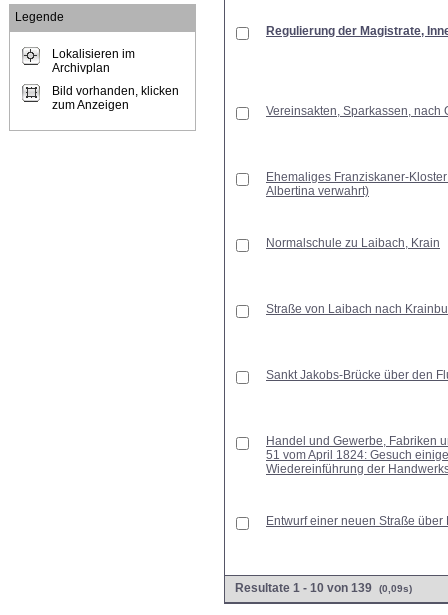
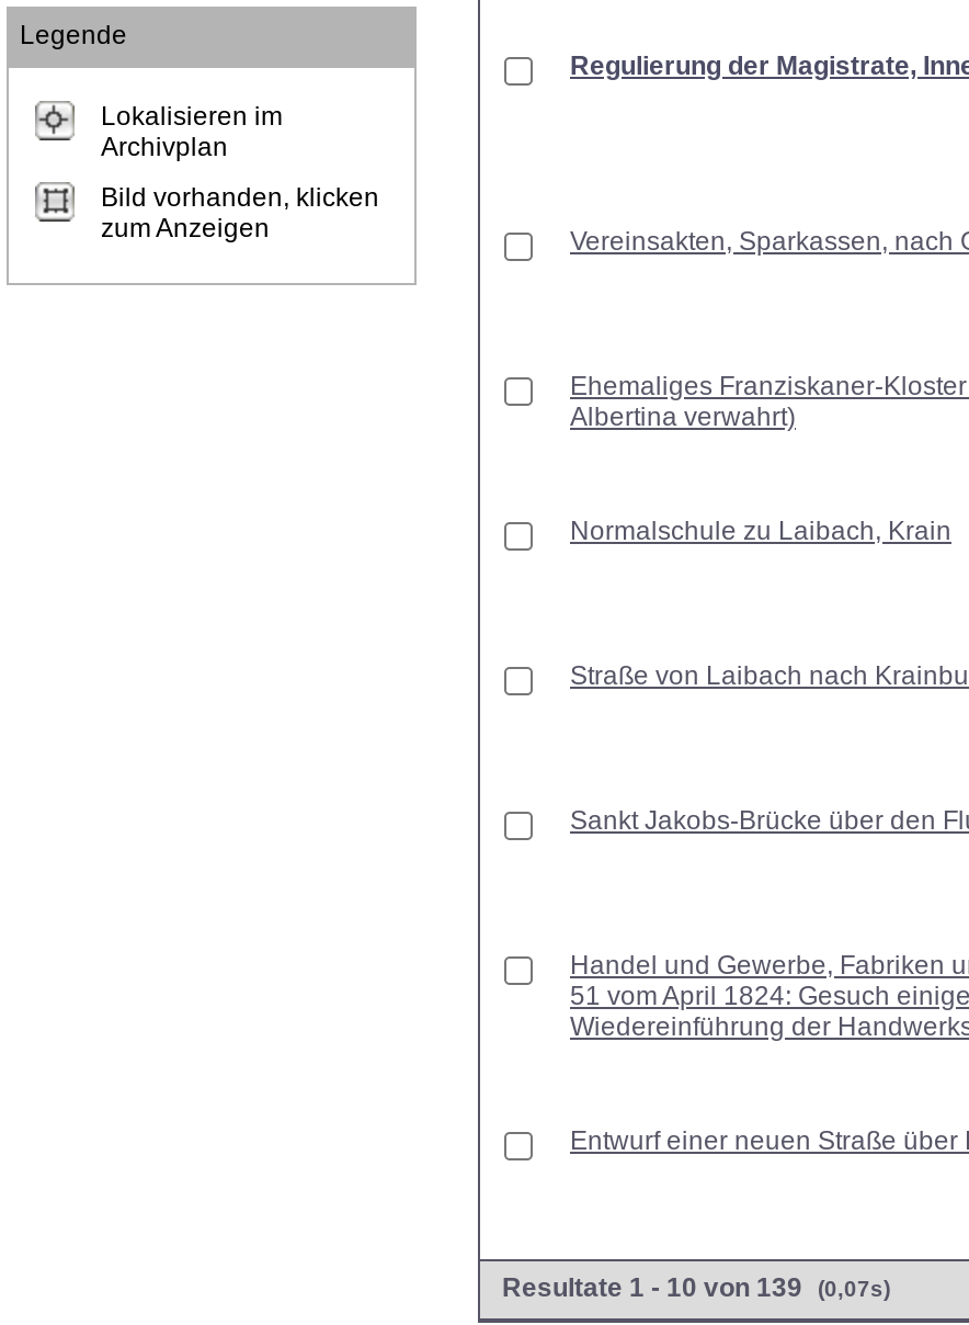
[235,581,412,595] Resultate 1 - 10 von 139 (0,09s) -> [502,1272,890,1303] Resultate 1 - 10 von 139 (0,07s)

